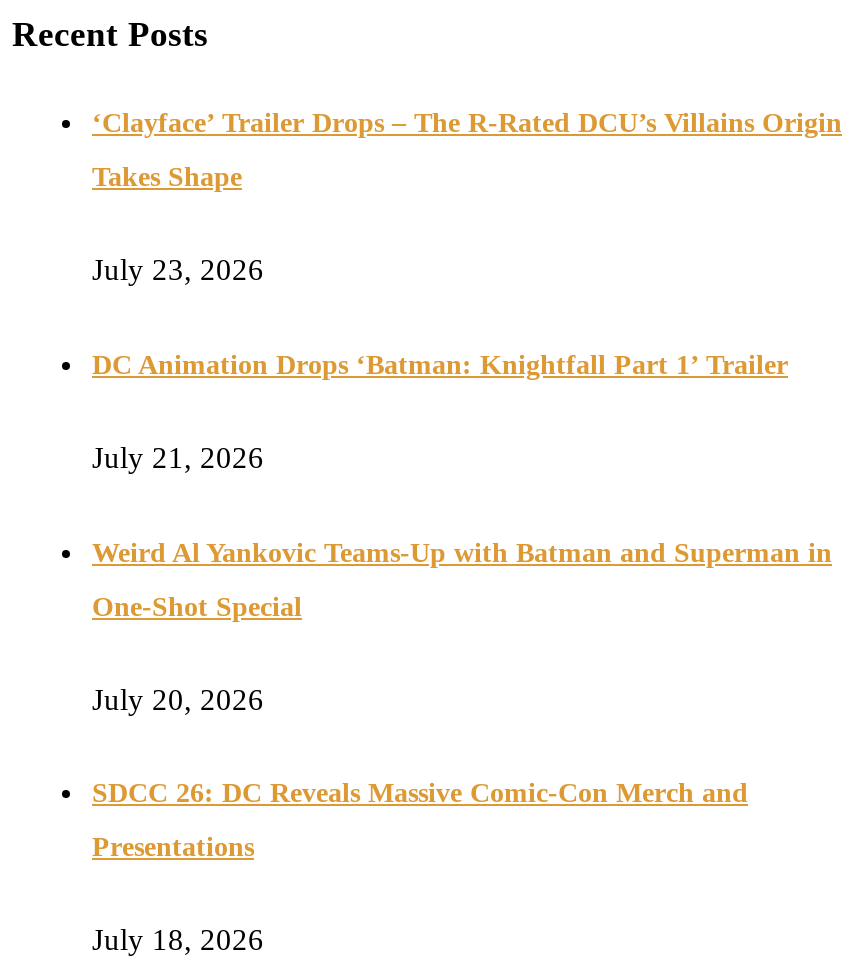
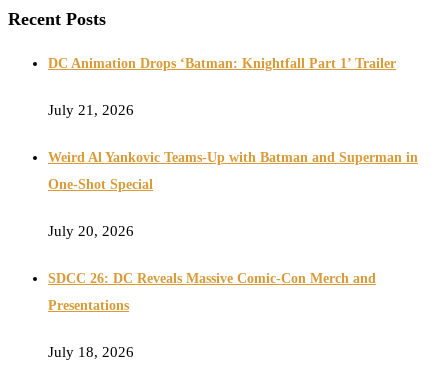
[92,108,842,286] ‘Clayface’ Trailer Drops – The R-Rated DCU’s Villains Origin | Takes Shape | July 23, 2026 -> none

